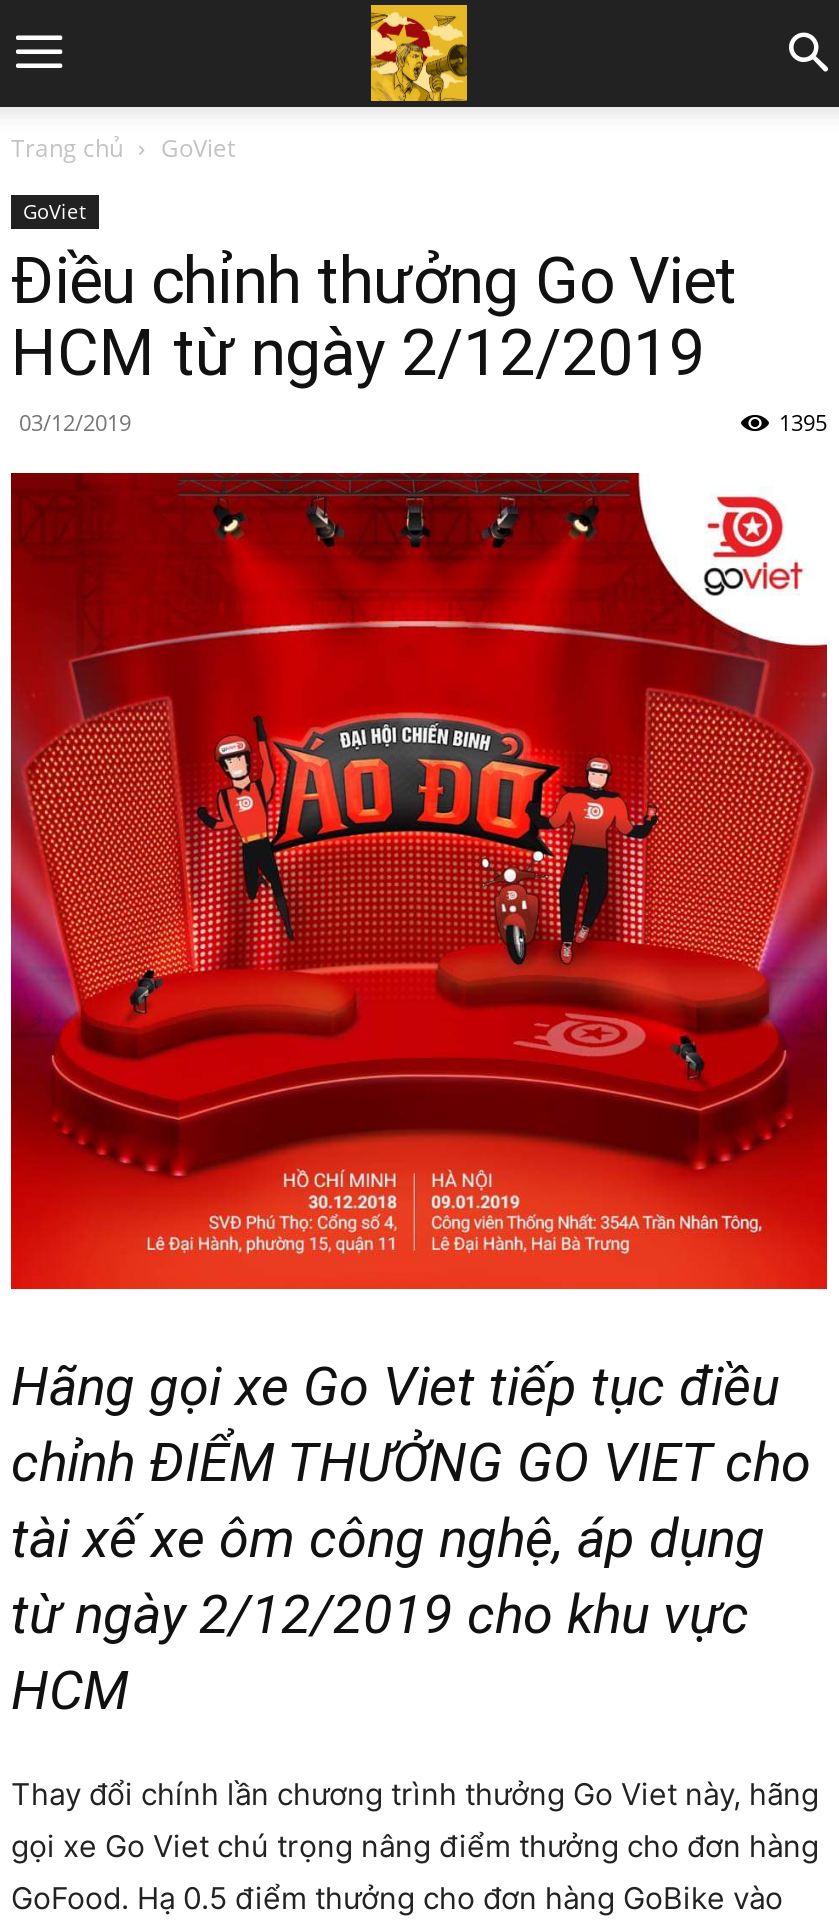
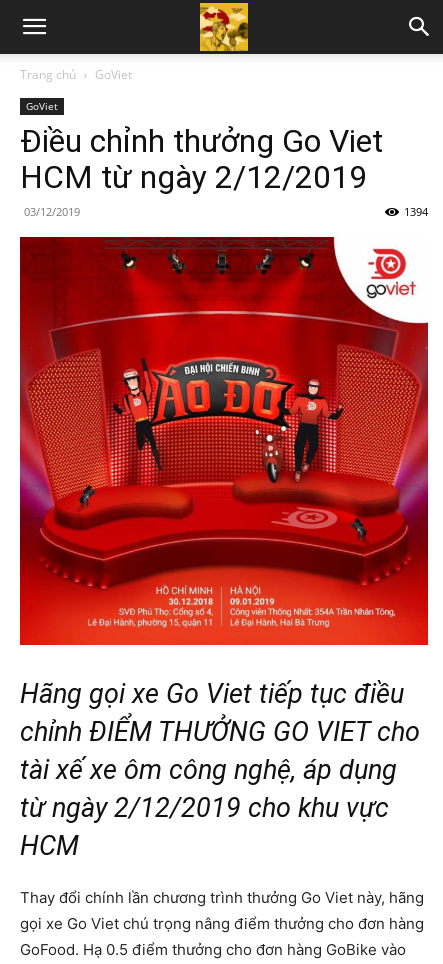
[779,407,827,437] 1395 -> [404,204,428,219] 1394

